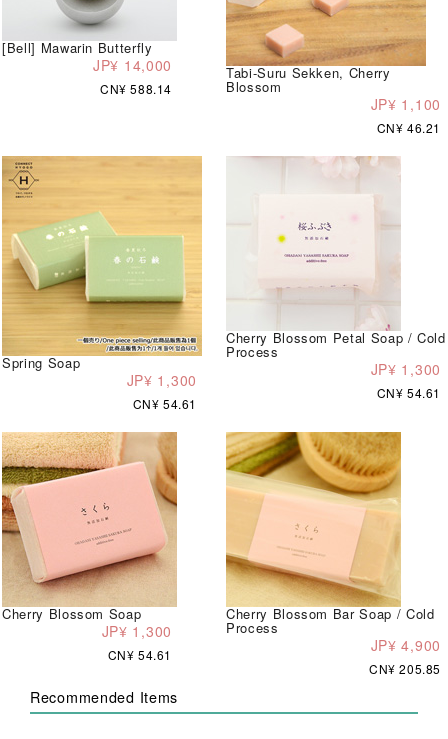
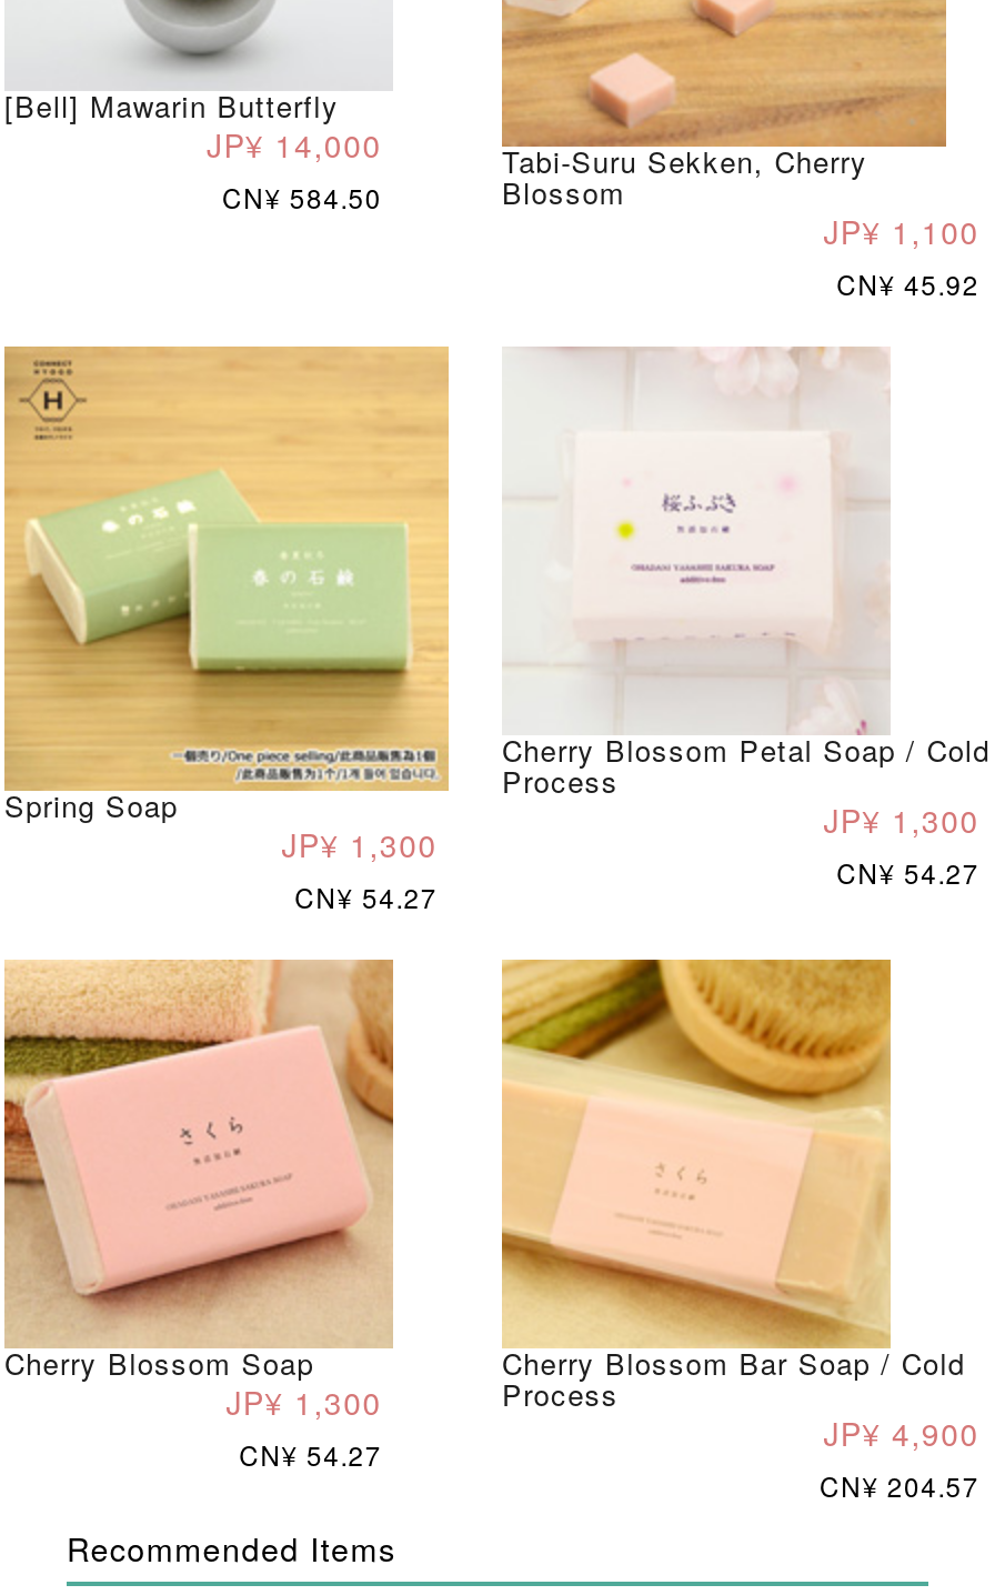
[100,80,172,97] CN¥ 588.14 -> [222,177,382,215] CN¥ 584.50
[377,119,441,136] CN¥ 46.21 -> [836,264,979,301] CN¥ 45.92
[377,384,441,401] CN¥ 54.61 -> [836,852,979,890] CN¥ 54.27
[133,395,197,412] CN¥ 54.61 -> [295,877,438,915] CN¥ 54.27
[108,646,172,663] CN¥ 54.61 -> [239,1434,382,1472] CN¥ 54.27
[369,660,441,677] CN¥ 205.85 -> [820,1465,979,1503] CN¥ 204.57

